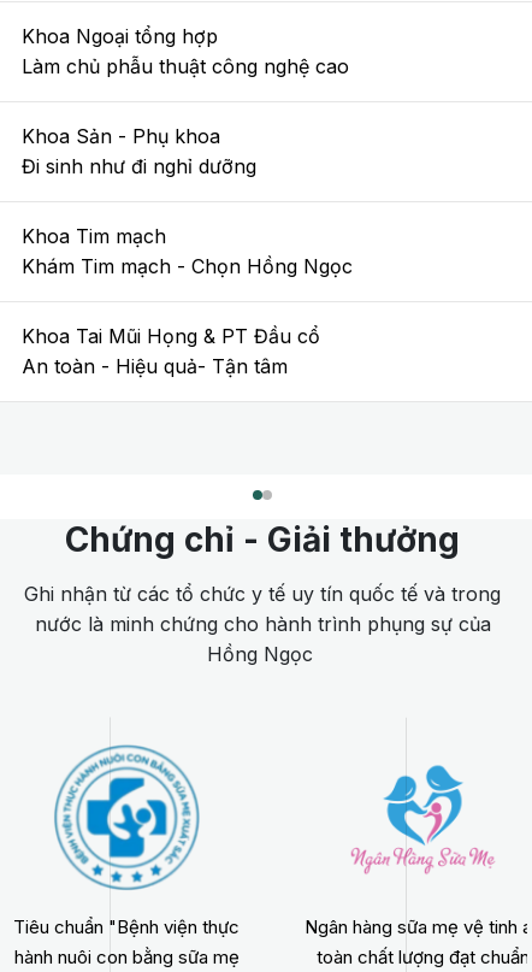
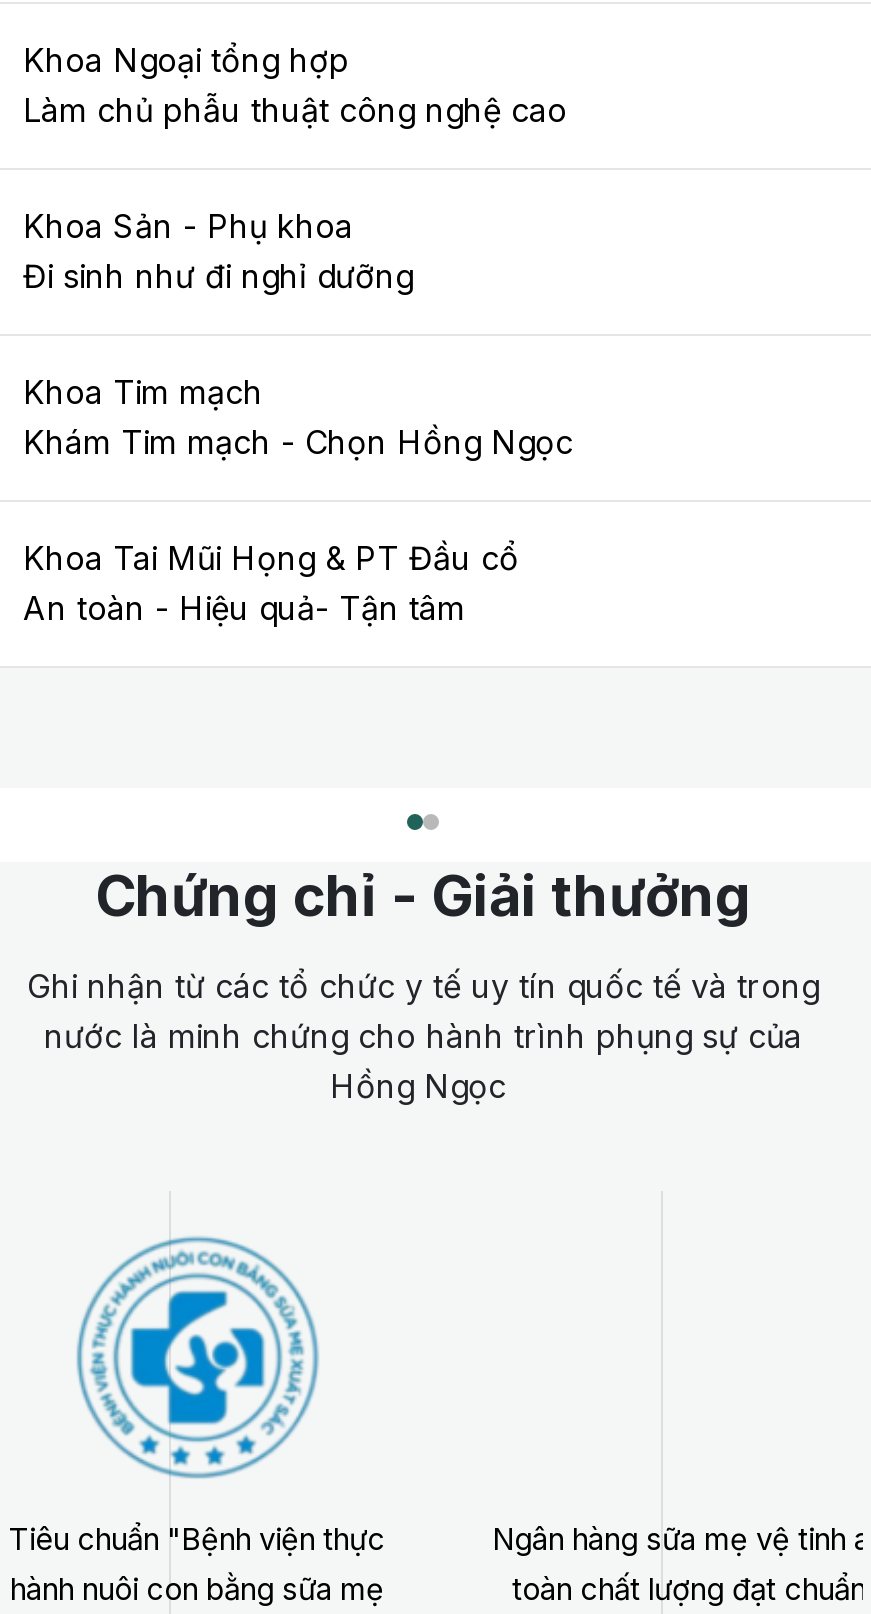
[350,764,495,874] [image] -> none

